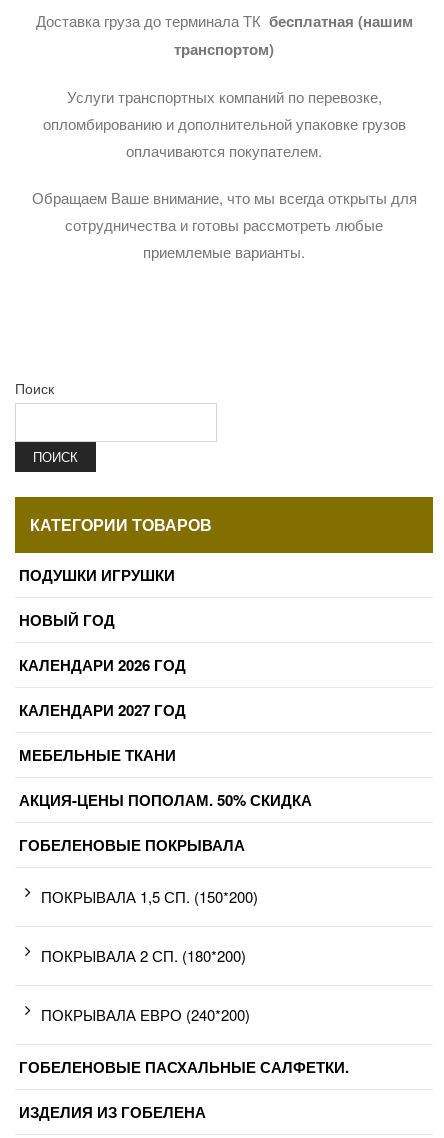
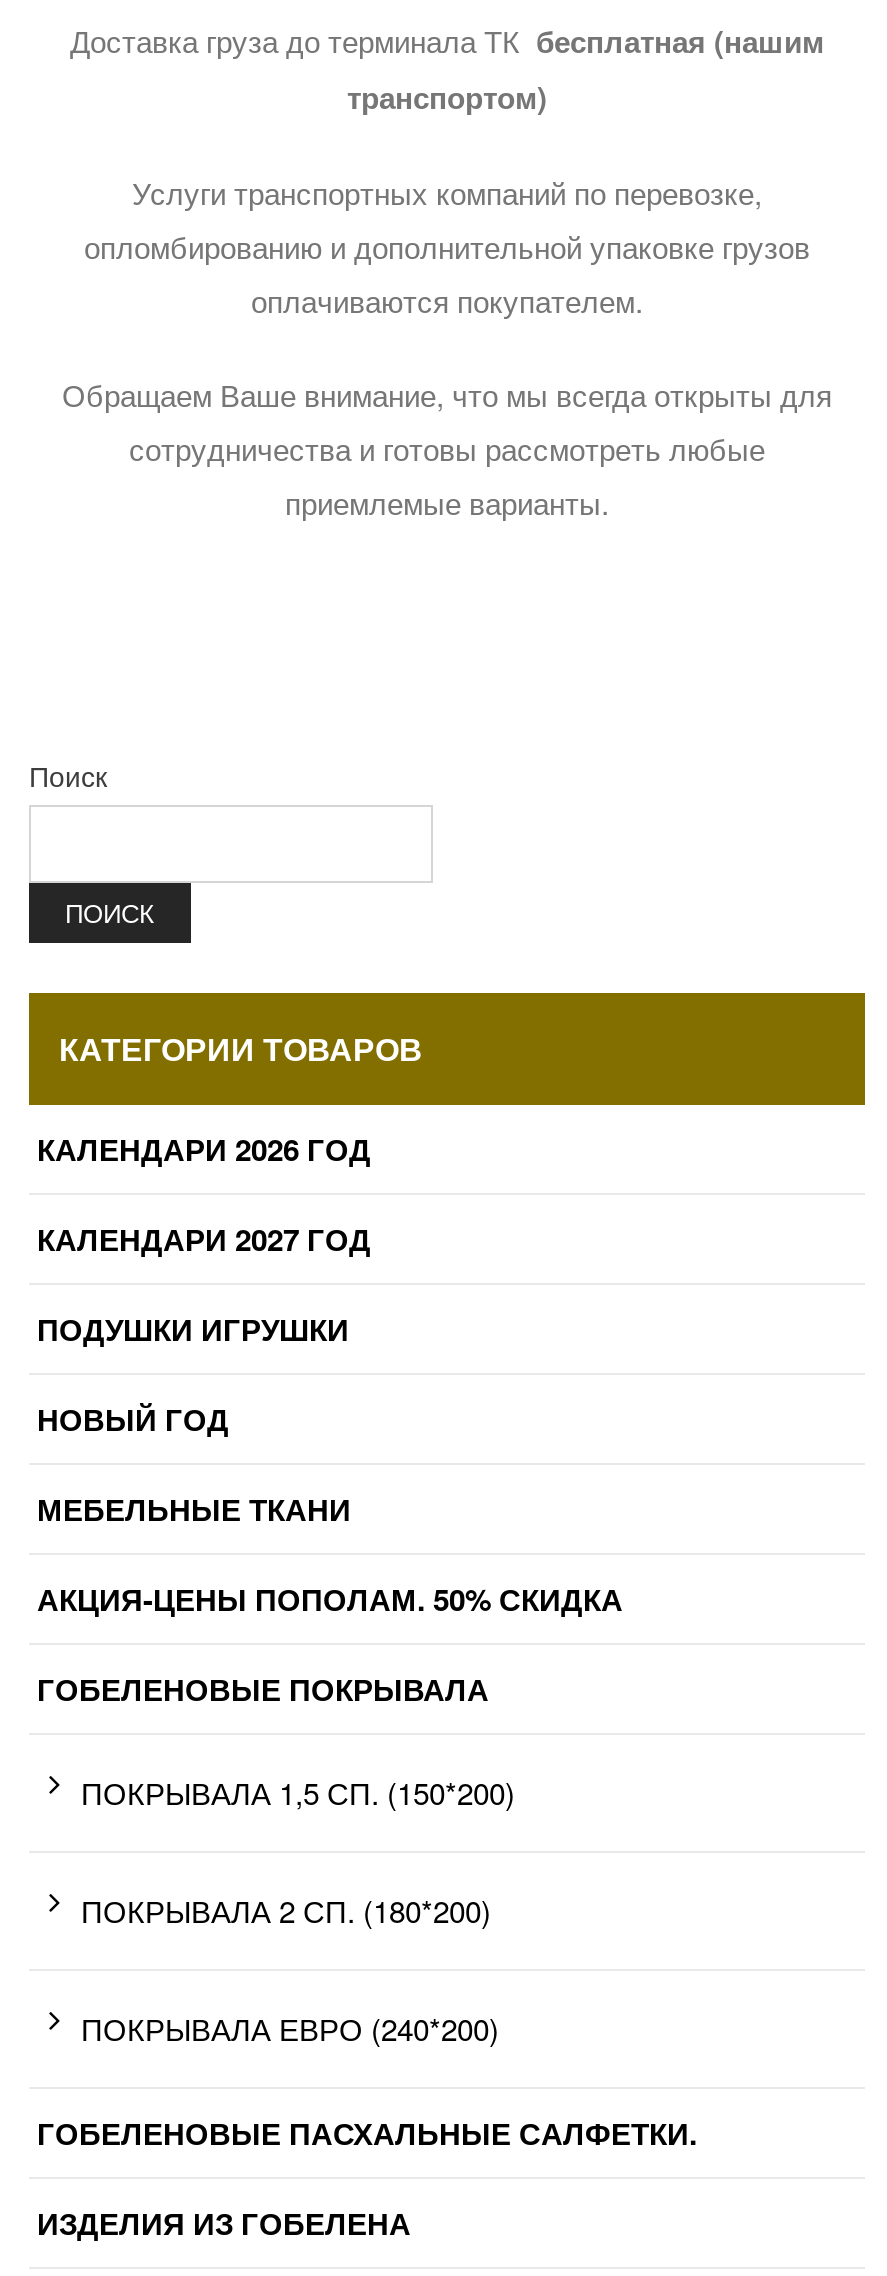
moved [19,564,175,631] -> [37,1307,349,1441]: ПОДУШКИ ИГРУШКИ | НОВЫЙ ГОД
moved [19,654,186,721] -> [37,1127,371,1261]: КАЛЕНДАРИ 2026 ГОД | КАЛЕНДАРИ 2027 ГОД

